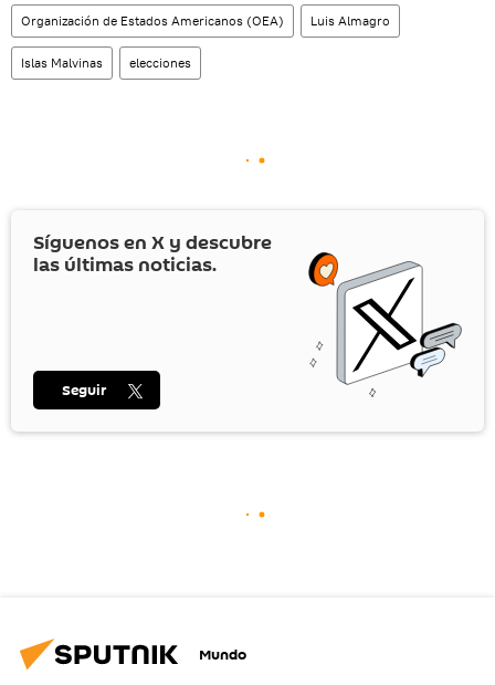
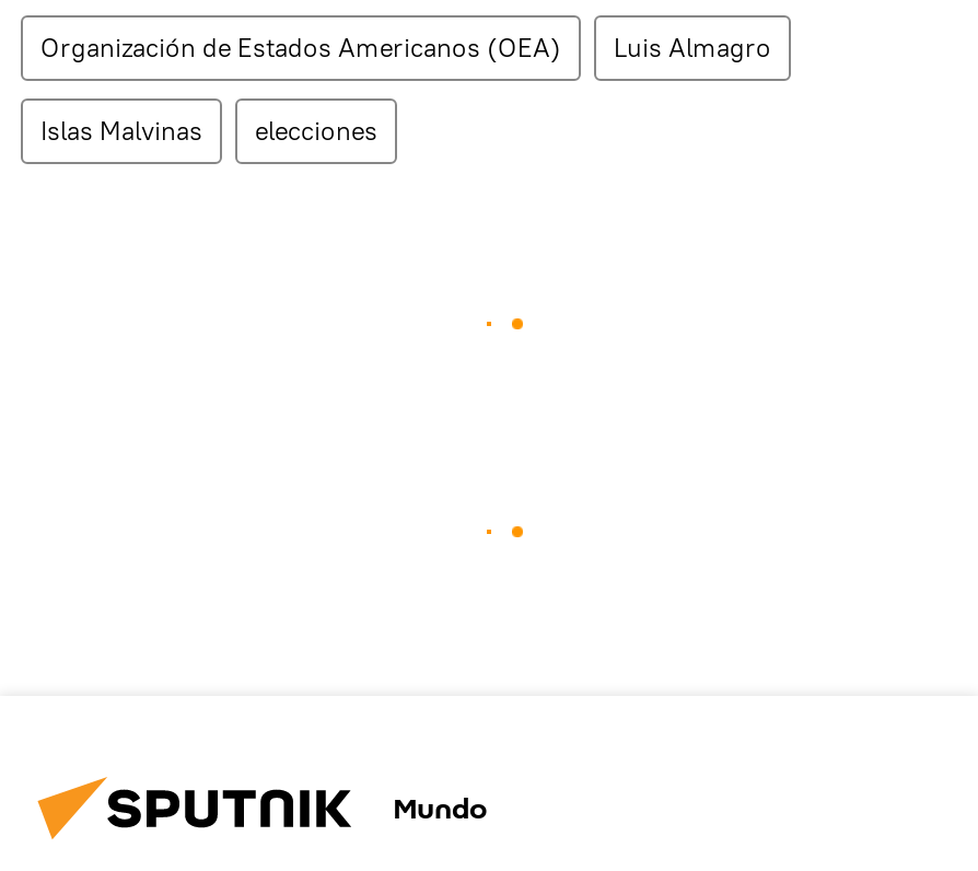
[33,229,463,397] [image] | Síguenos en X y descubre | las últimas noticias. -> none
[62,380,107,401] Seguir -> none

